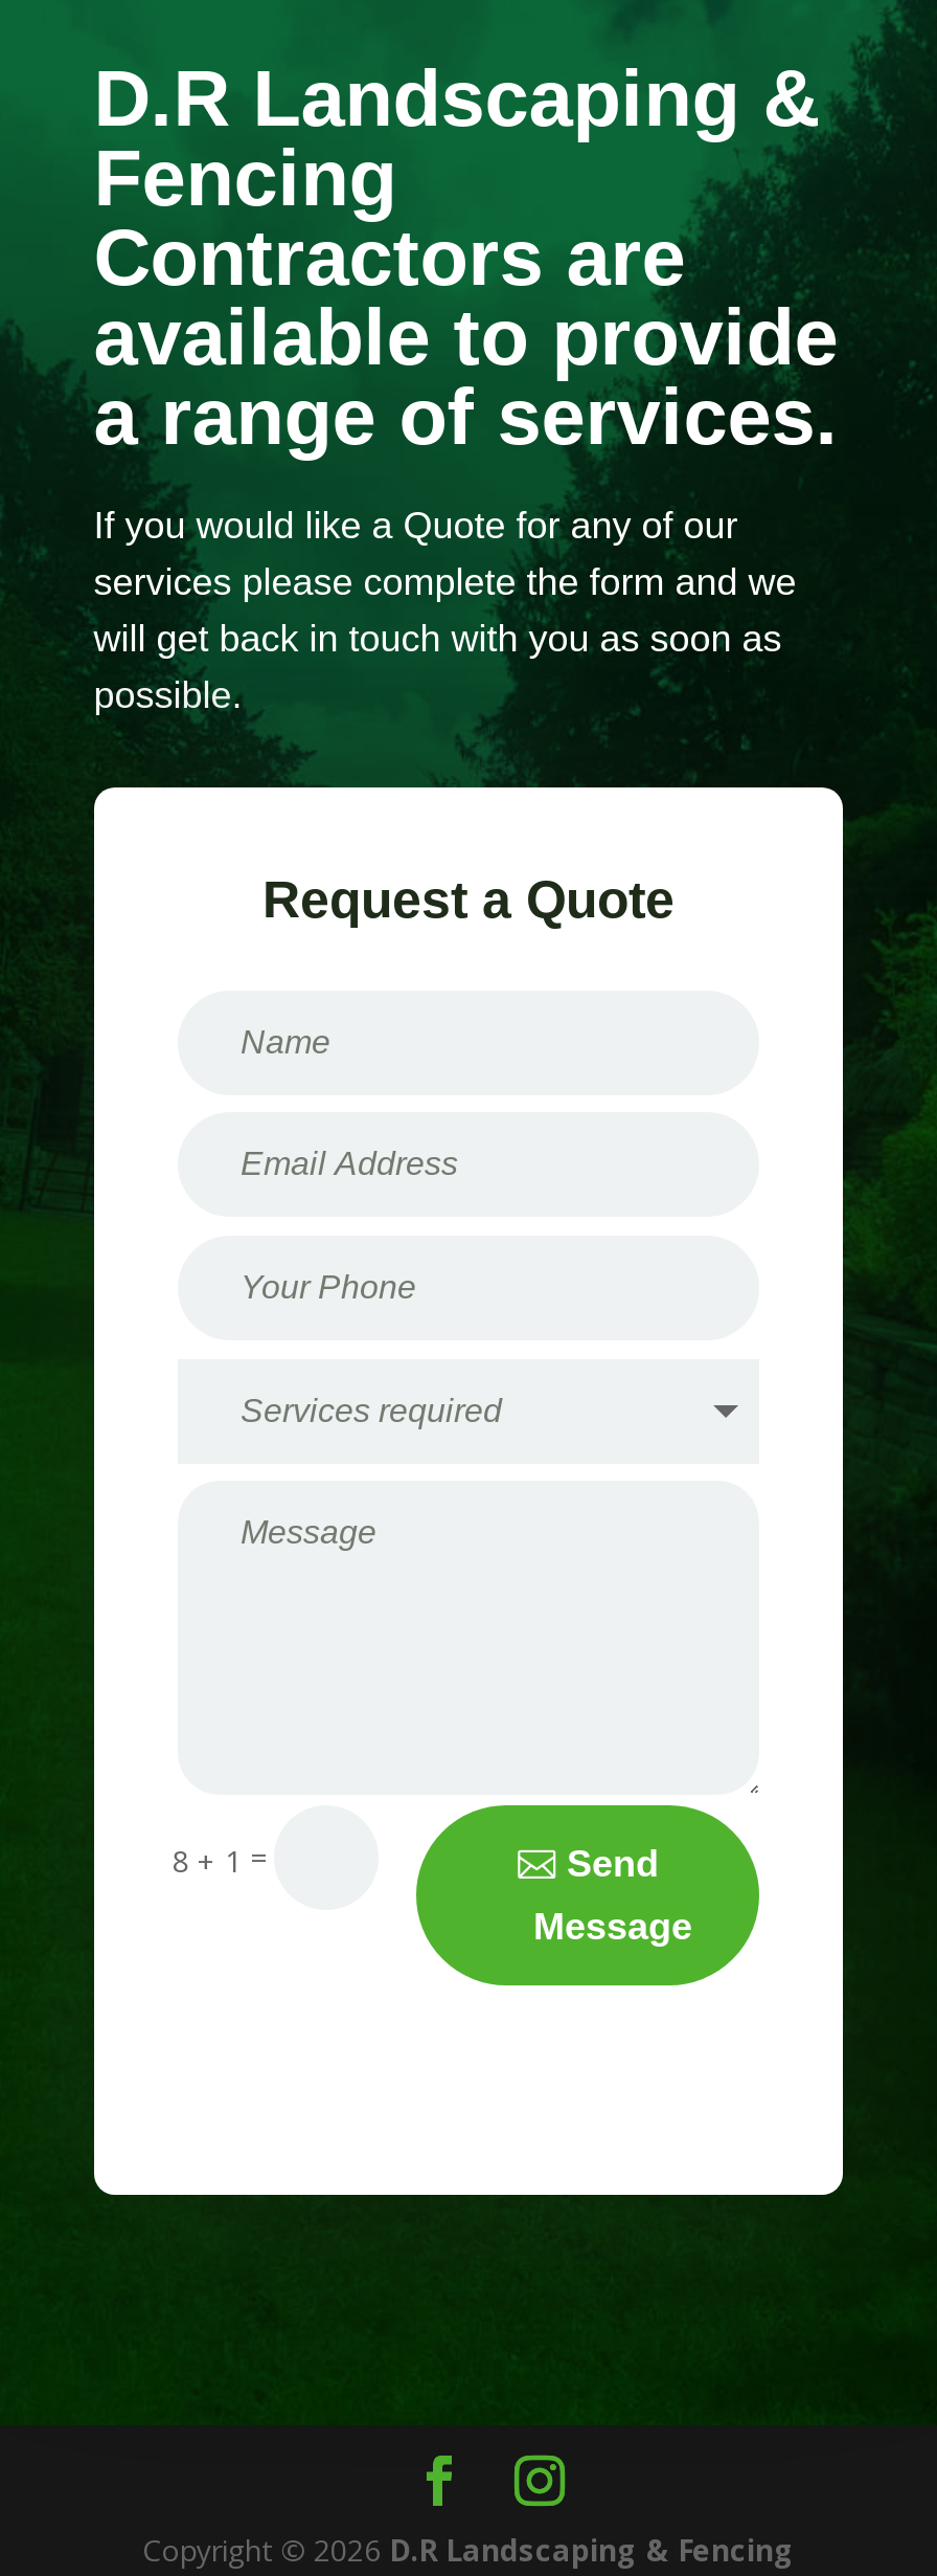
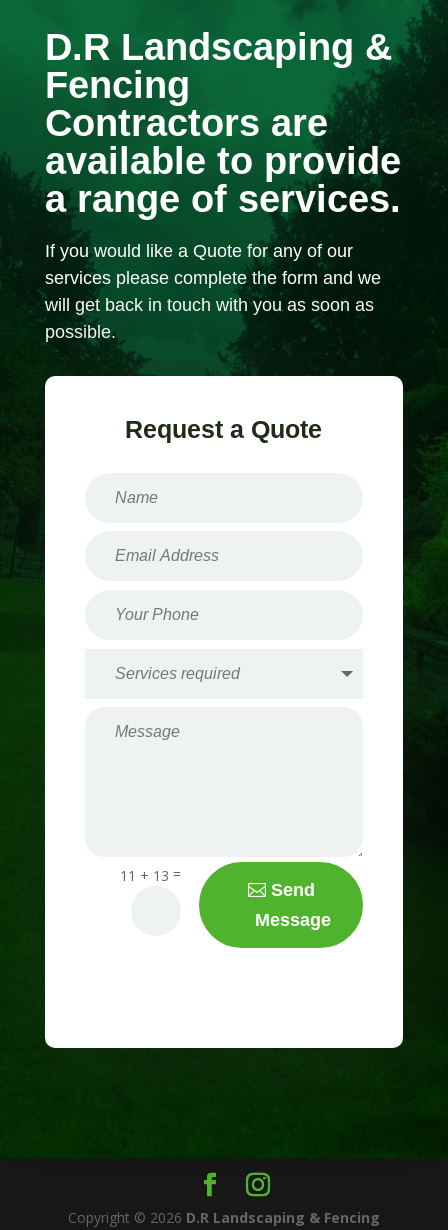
[173,1836,275,1879] 8 + 1 = -> [120,863,181,884] 11 + 13 =

